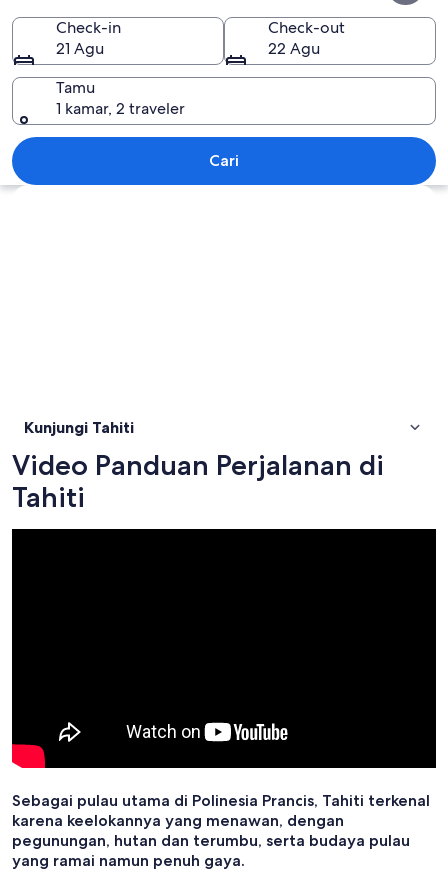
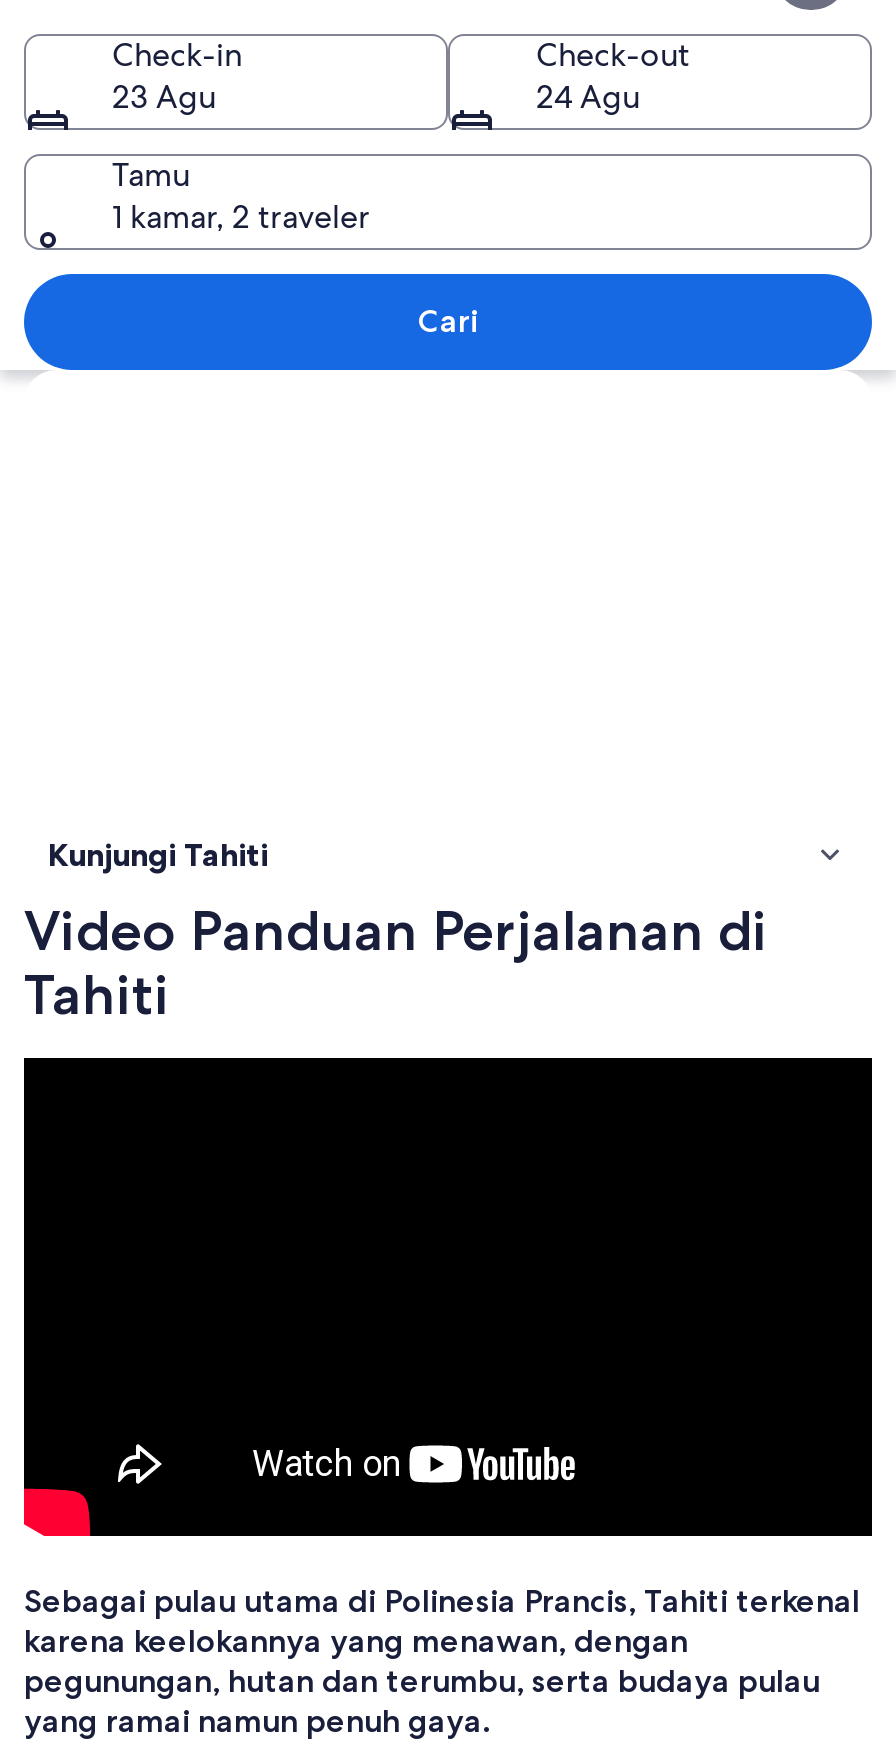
[56,37,104,58] 21 Agu -> [112,75,216,117] 23 Agu
[268,37,320,58] 22 Agu -> [536,75,640,117] 24 Agu

